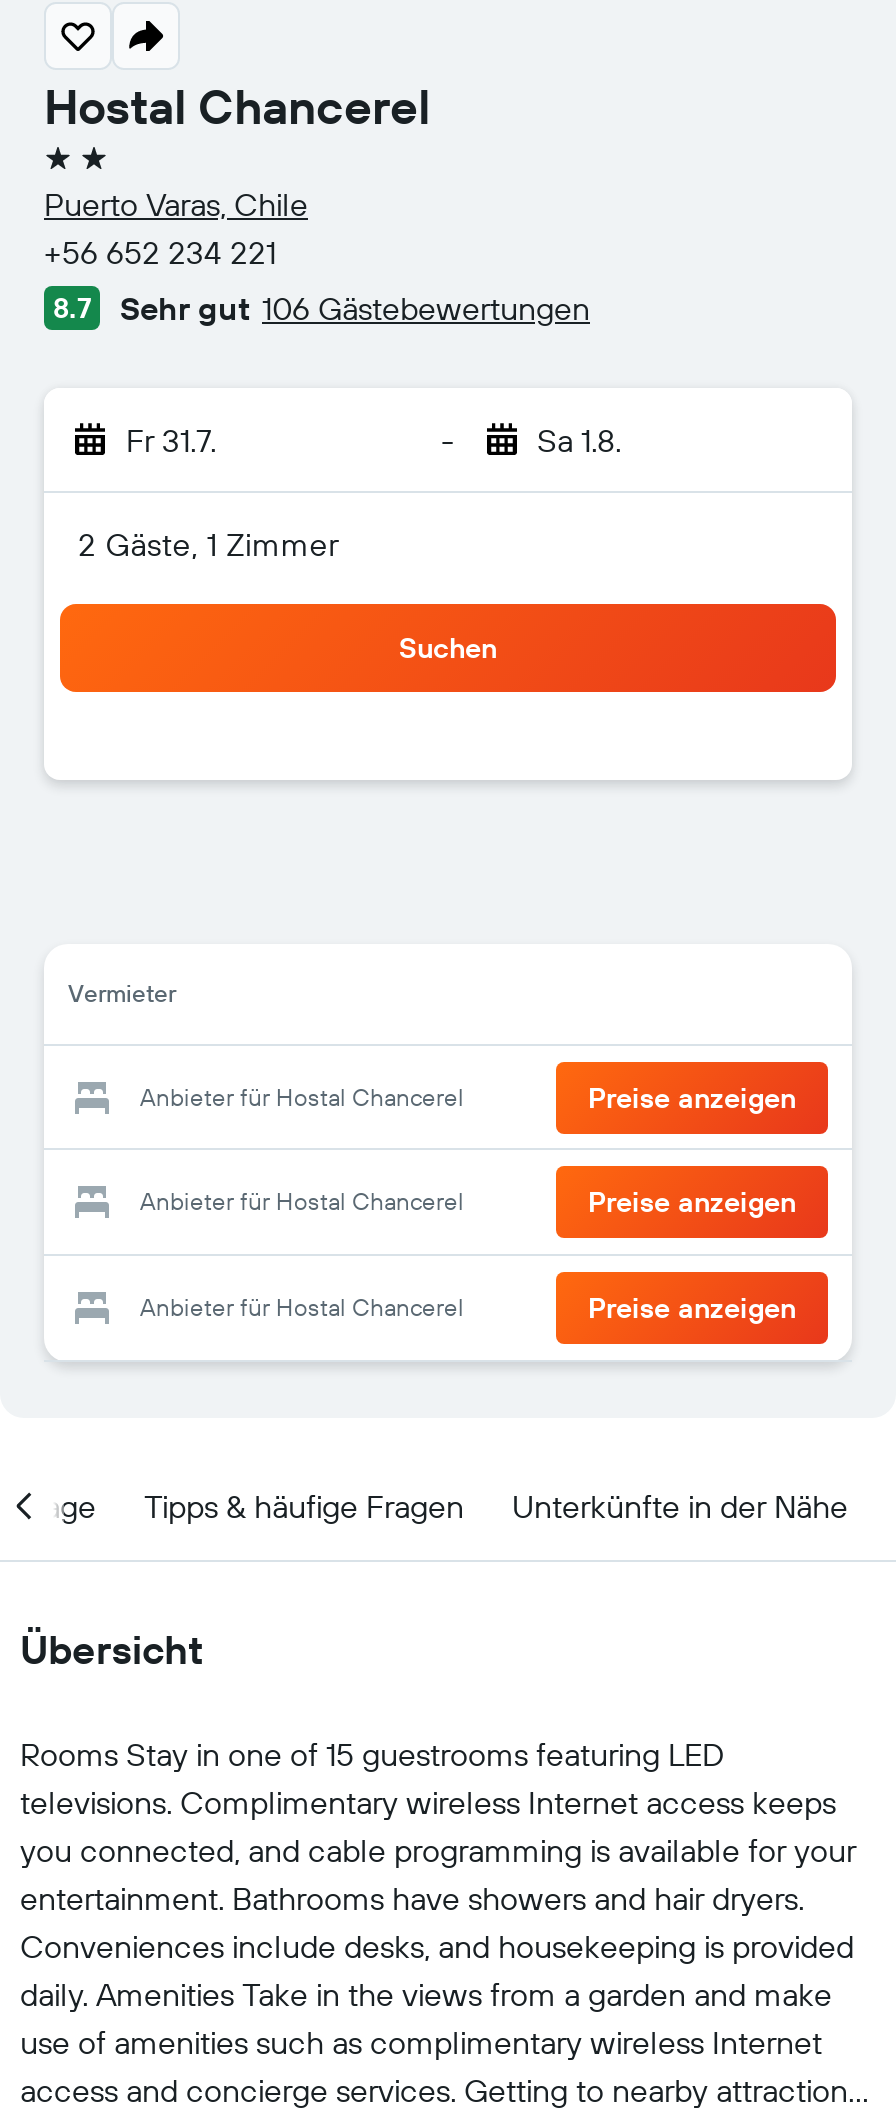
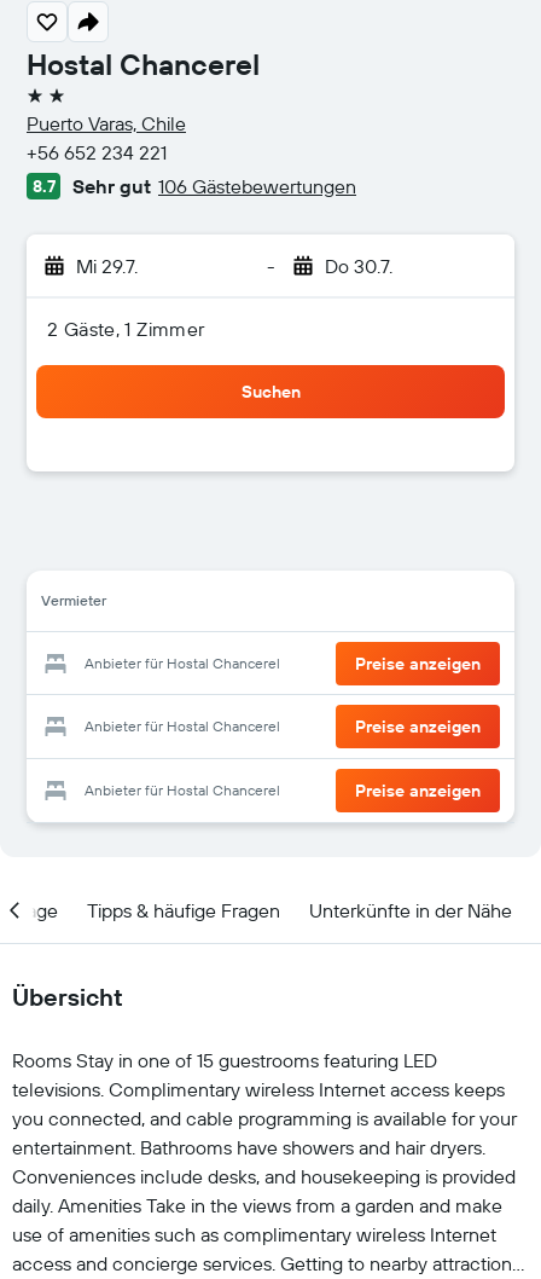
[126,420,216,460] Fr 31.7. -> [76,254,138,278] Mi 29.7.
[537,420,621,460] Sa 1.8. -> [324,254,392,278] Do 30.7.

